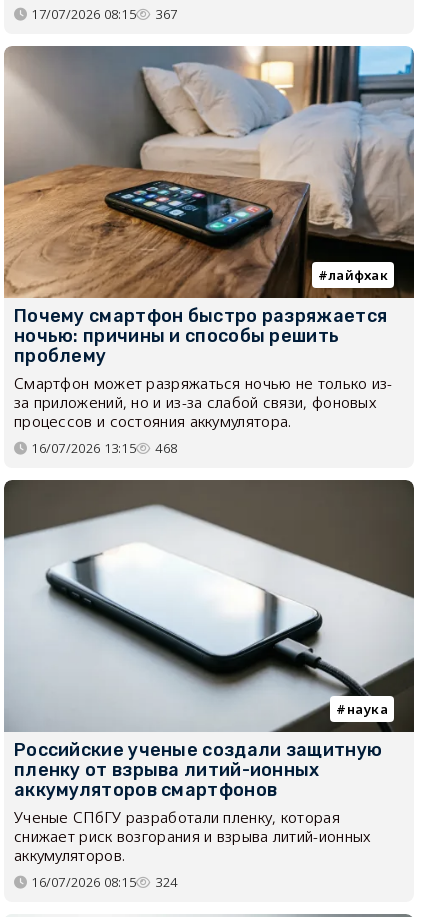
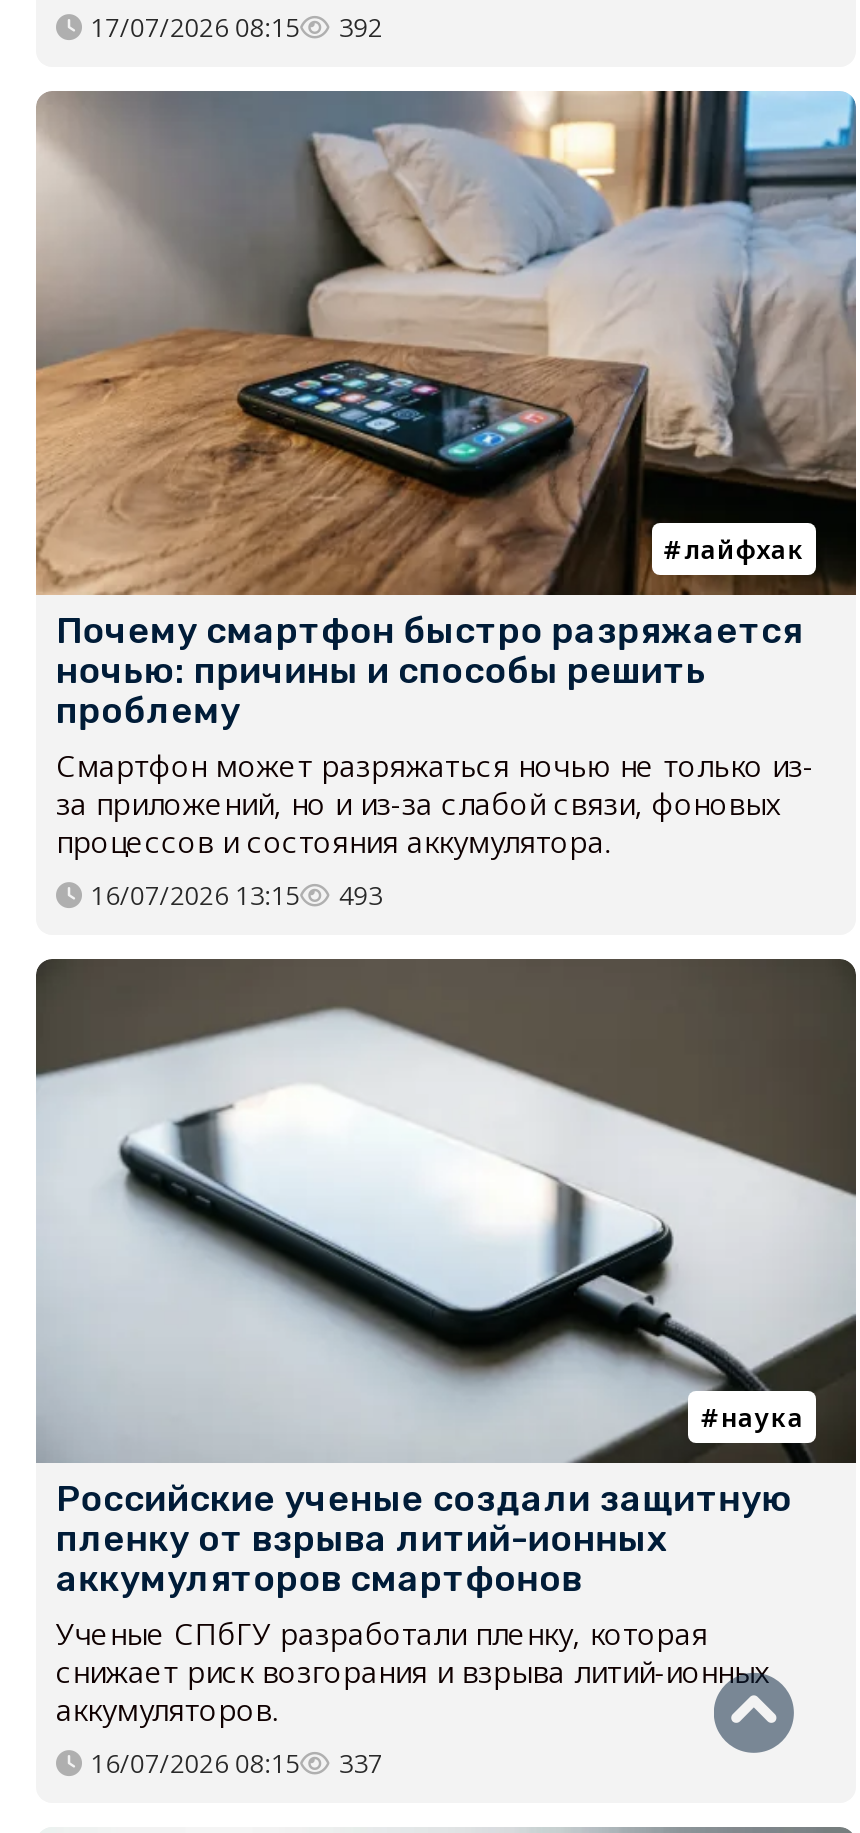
[31,5,177,23] 17/07/2026 08:15 367 -> [91,10,383,46] 17/07/2026 08:15 392
[31,439,177,457] 16/07/2026 13:15 468 -> [91,878,383,914] 16/07/2026 13:15 493
none -> [712,1679,796,1755] [image]
[31,873,177,891] 16/07/2026 08:15 324 -> [91,1746,383,1782] 16/07/2026 08:15 337

